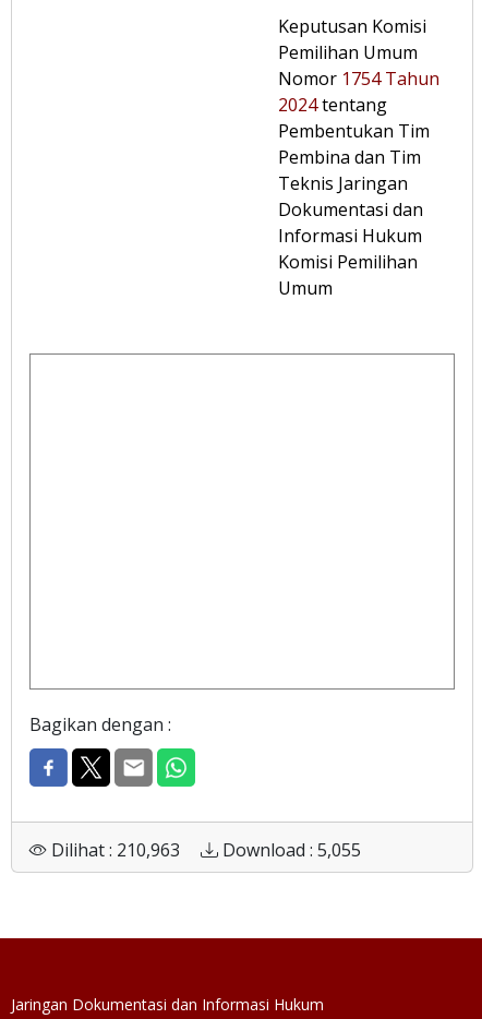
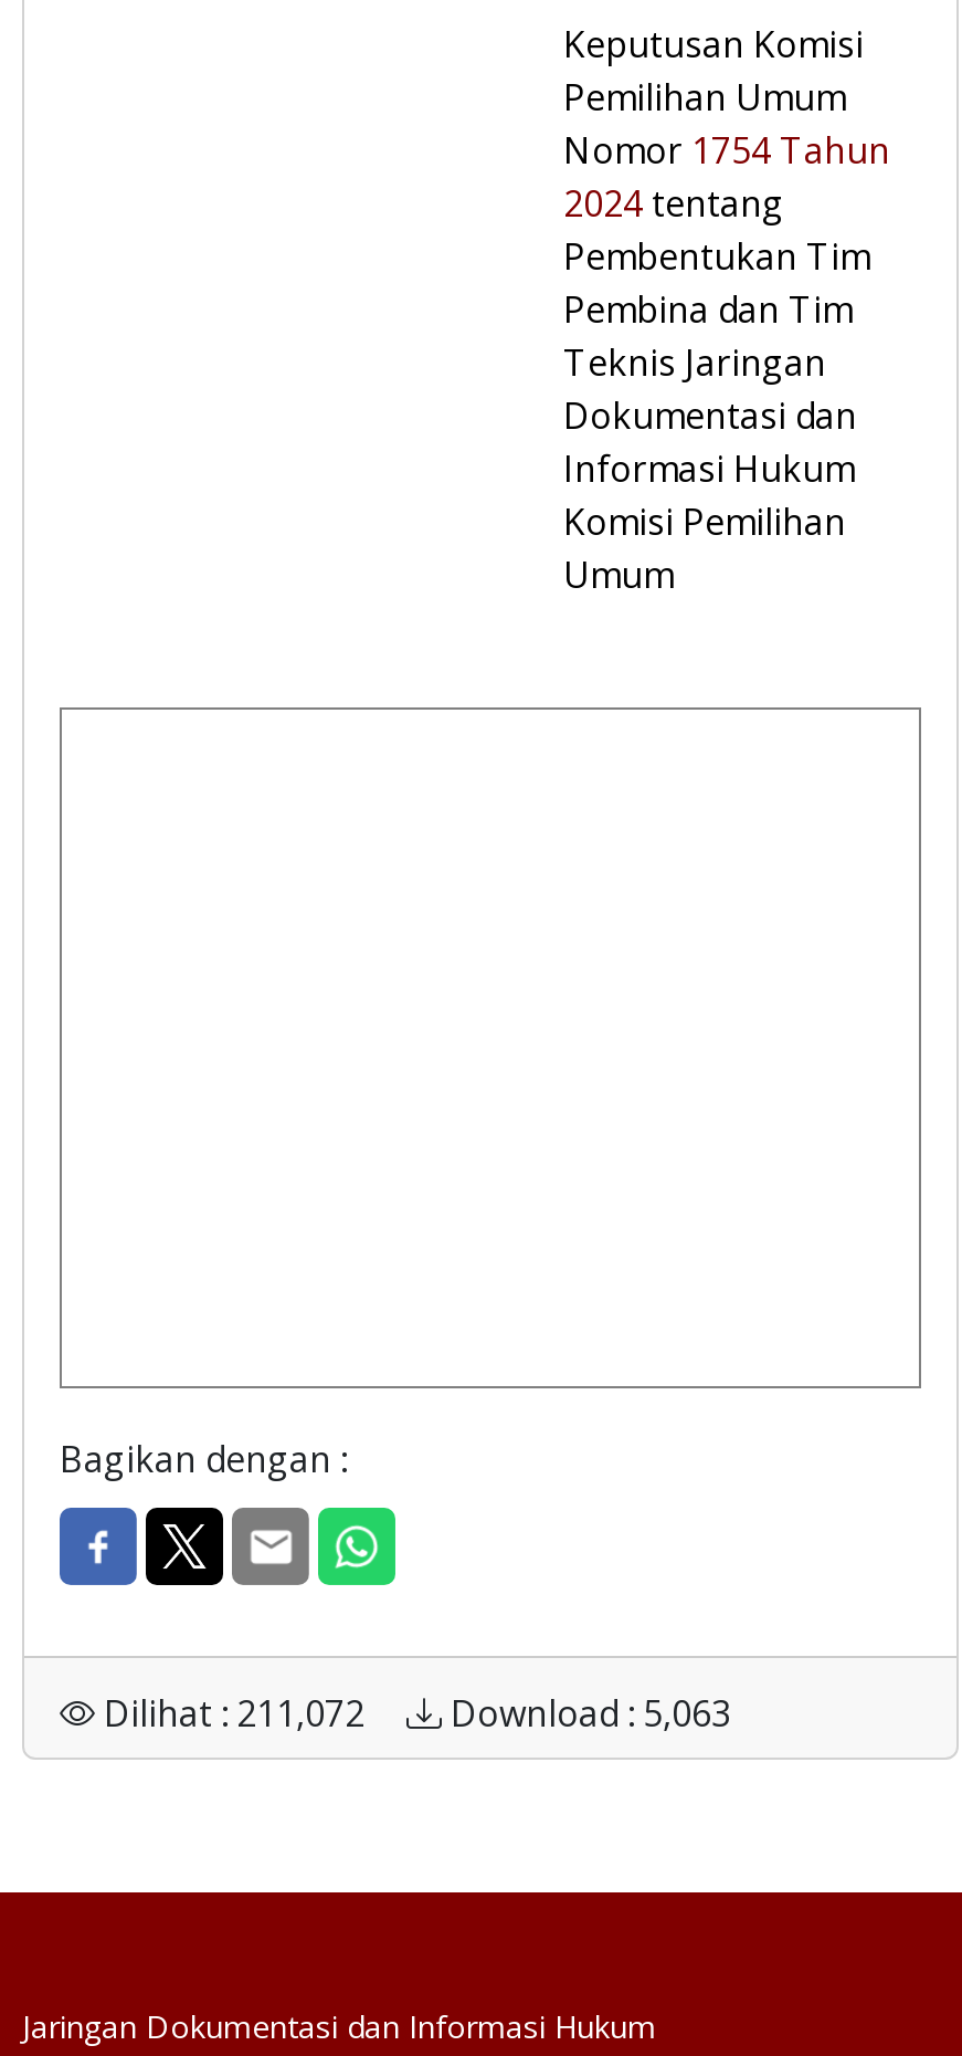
[47,838,184,862] Dilihat : 210,963 -> [95,1689,373,1738] Dilihat : 211,072
[218,838,361,862] Download : 5,055 -> [442,1689,731,1738] Download : 5,063

